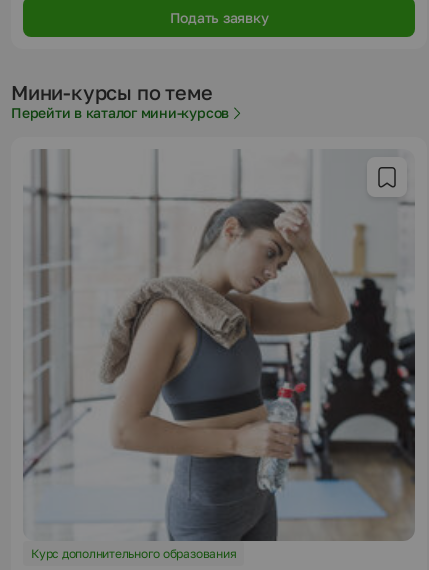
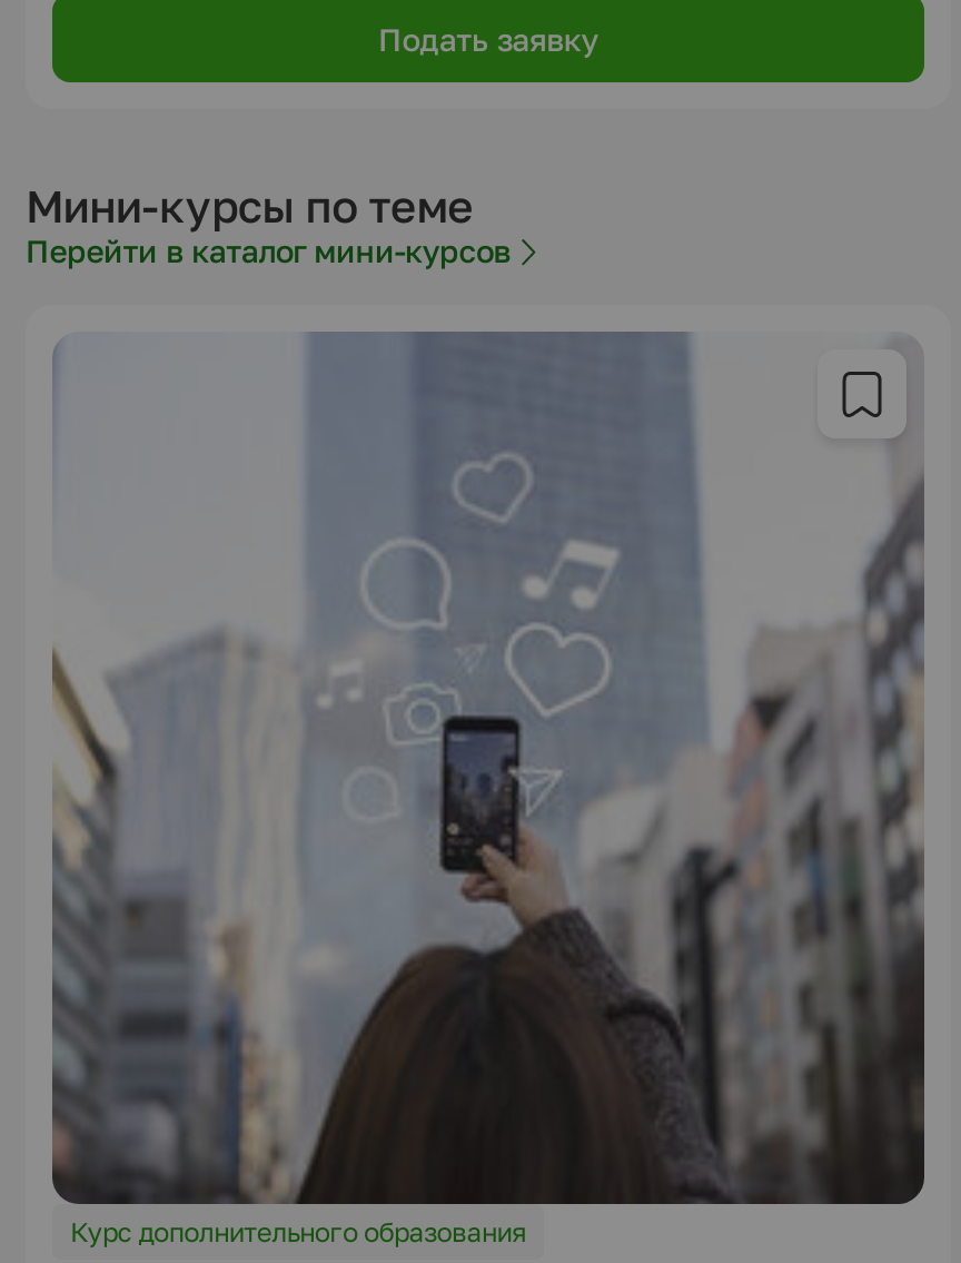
[23,149,416,542] [image] -> [50,329,927,1206] [image]

